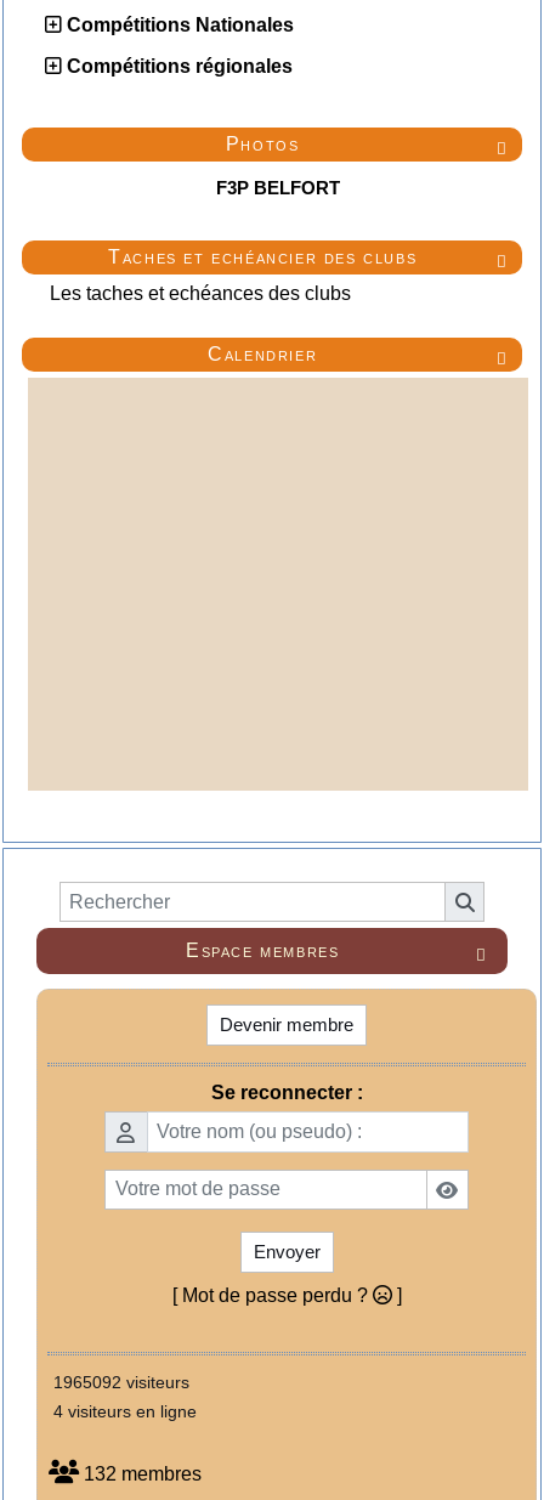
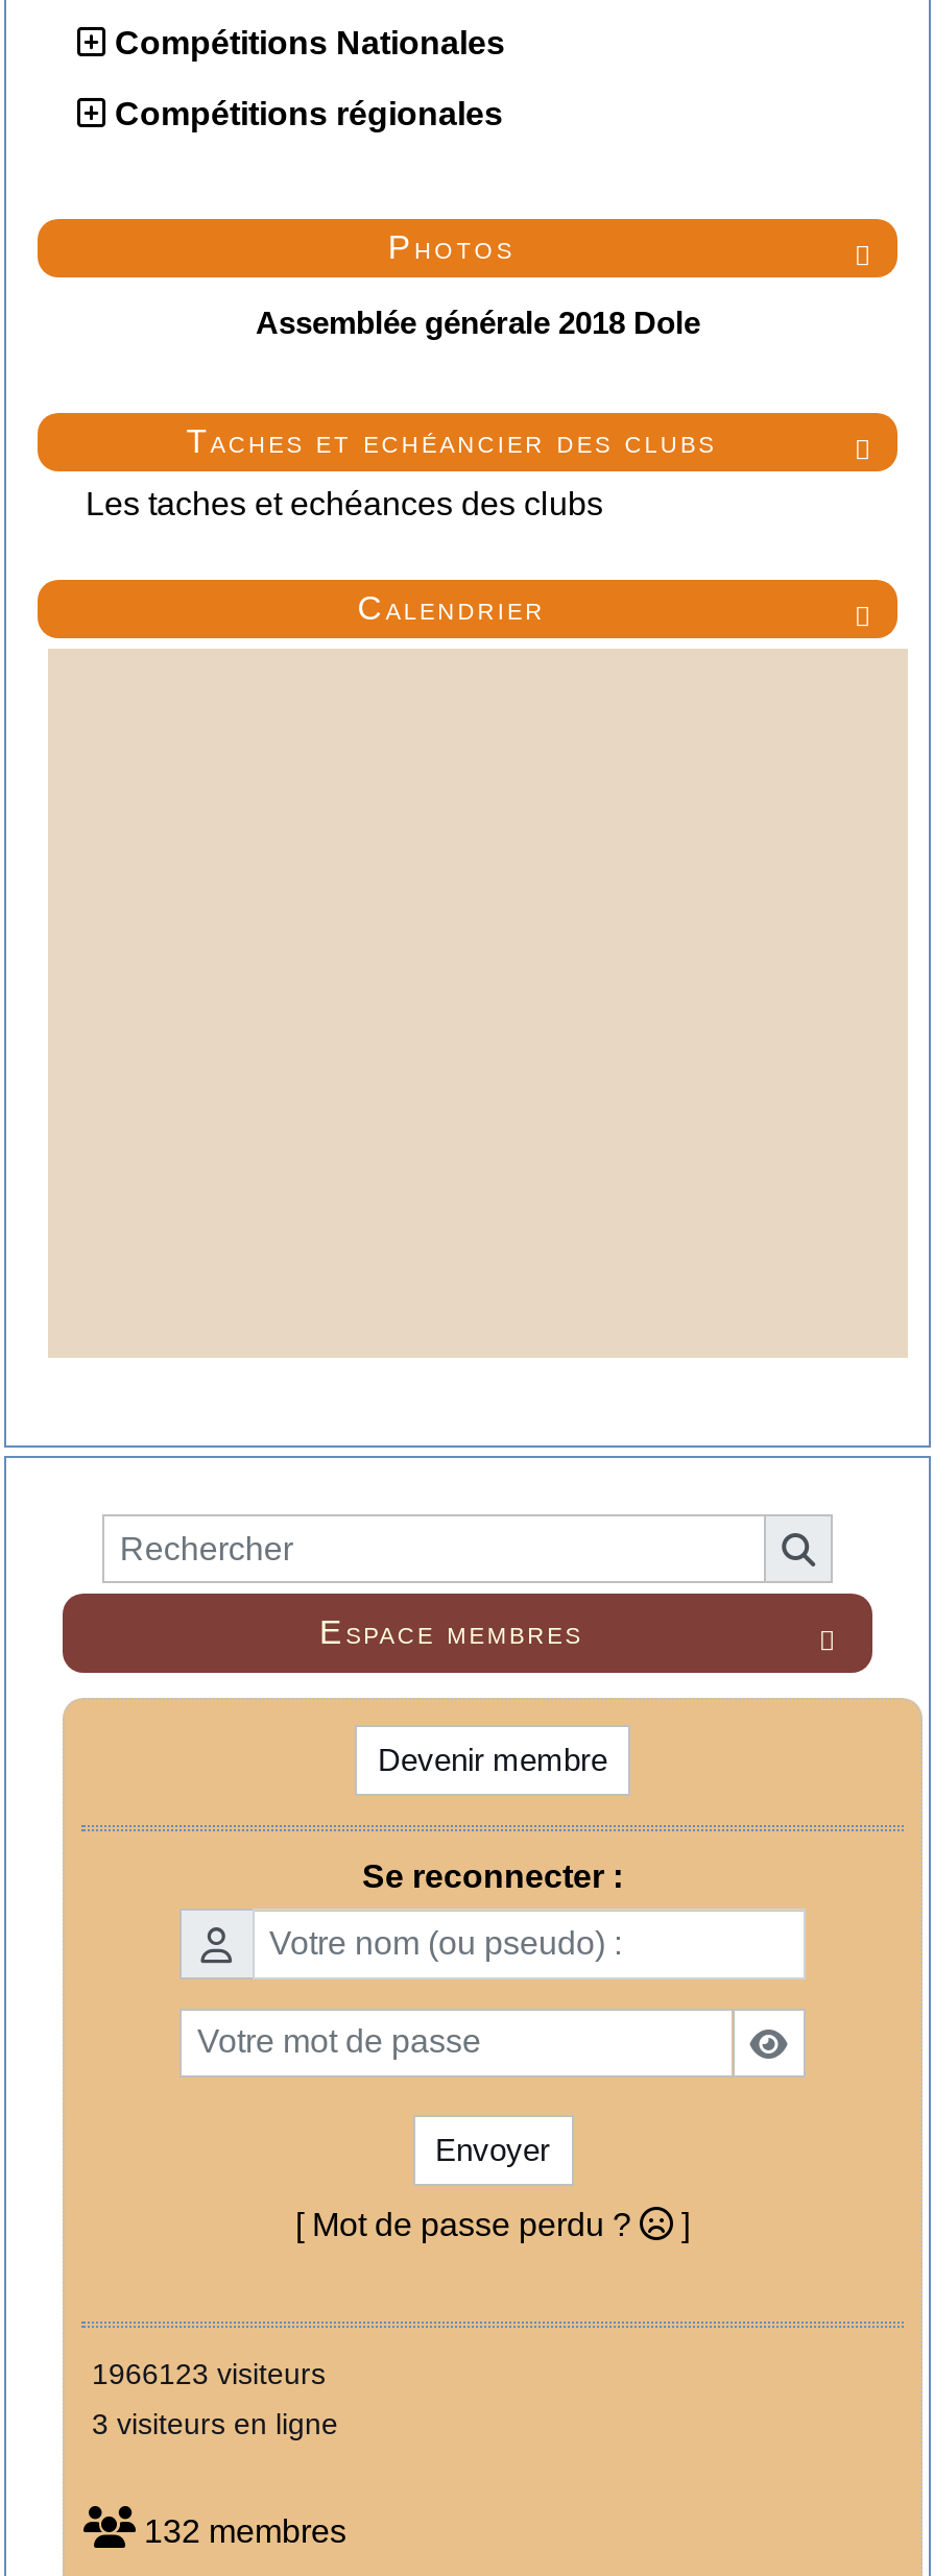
[216,177,340,198] F3P BELFORT -> [256,304,700,340] Assemblée générale 2018 Dole
[44,1372,189,1392] 1965092 visiteurs -> [75,2357,326,2390] 1966123 visiteurs
[44,1401,197,1421] 4 visiteurs en ligne -> [75,2407,338,2440] 3 visiteurs en ligne

